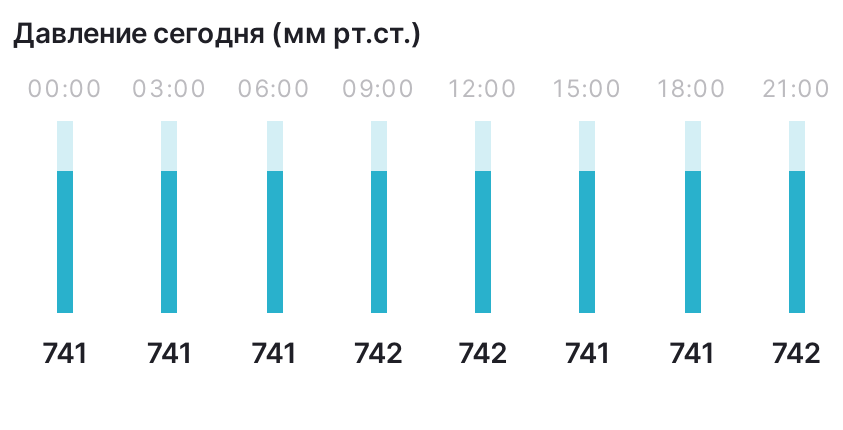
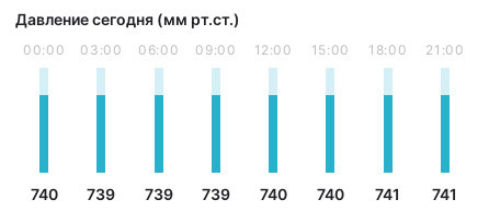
[42,335,88,369] 741 -> [30,185,58,203] 740
[147,335,193,369] 741 -> [87,185,116,203] 739
[251,335,297,369] 741 -> [144,185,173,203] 739
[354,335,404,369] 742 -> [202,185,230,203] 739
[458,335,508,369] 742 -> [259,185,287,203] 740
[565,335,611,369] 741 -> [317,185,344,203] 740
[772,335,822,369] 742 -> [432,185,458,203] 741

